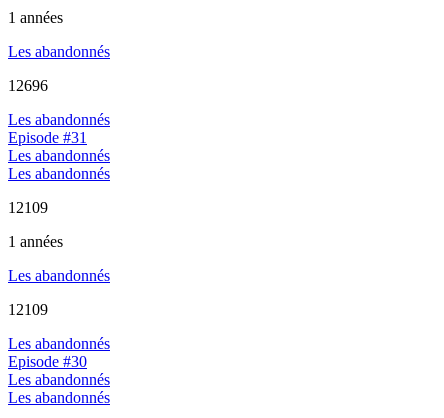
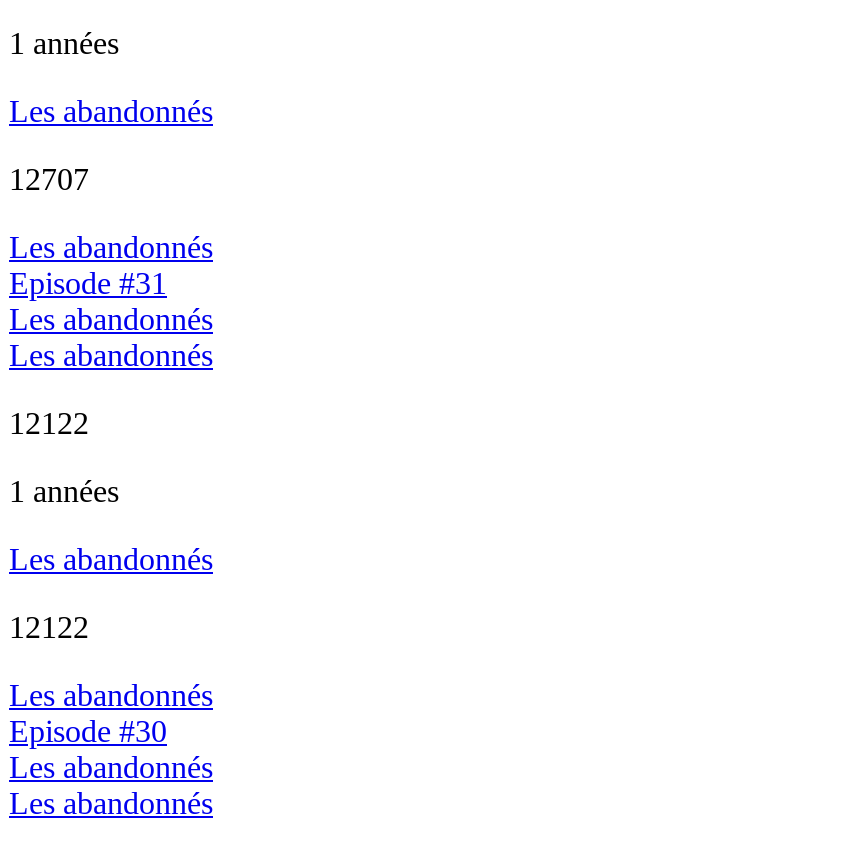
[8,77,48,94] 12696 -> [9,163,89,197] 12707
[8,199,48,216] 12109 -> [9,407,89,441] 12122
[8,301,48,318] 12109 -> [9,611,89,645] 12122

